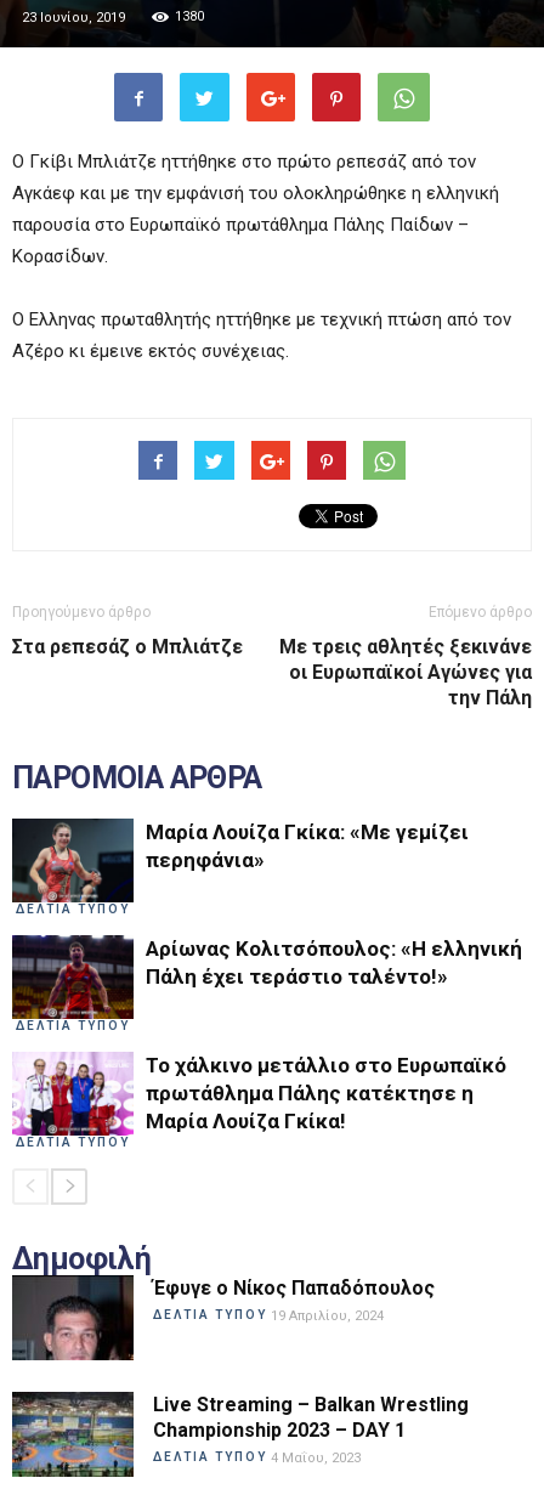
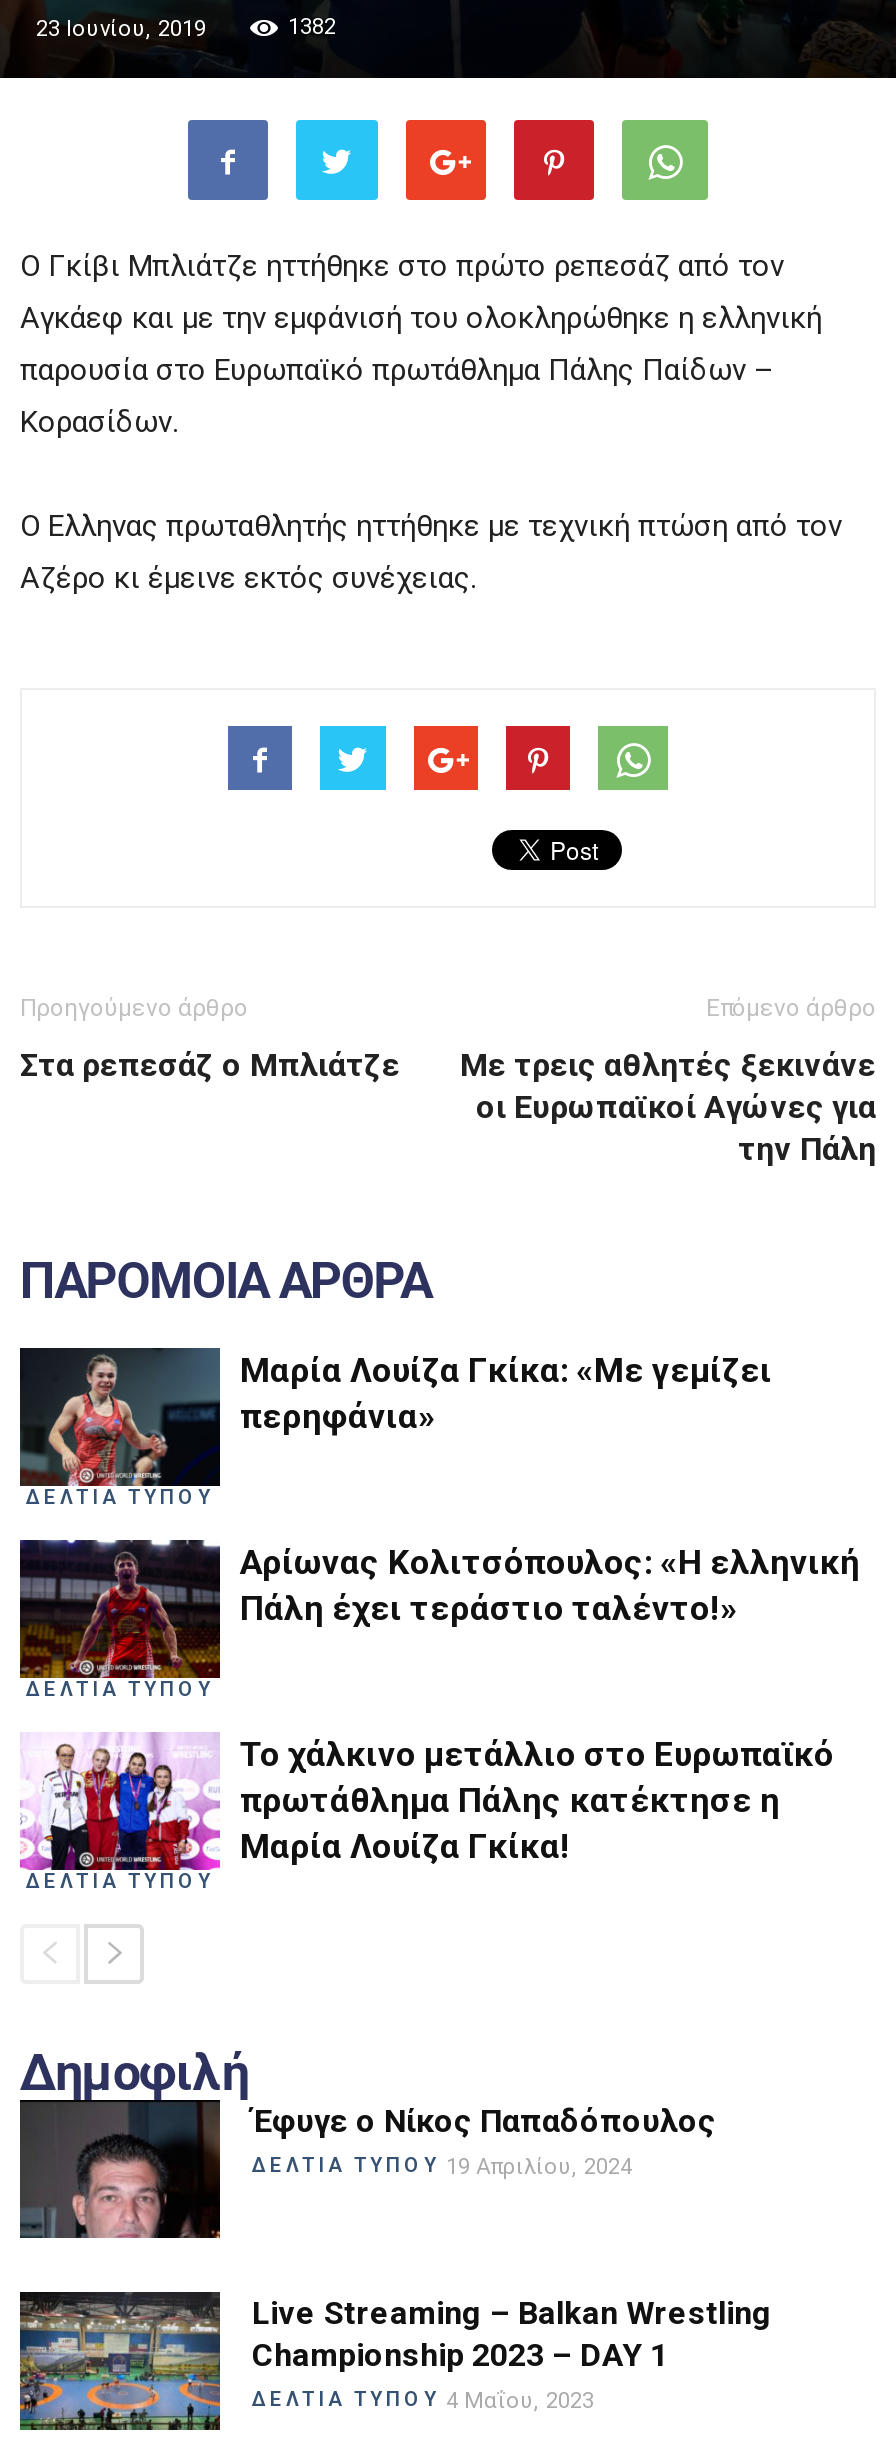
[175,9,204,24] 1380 -> [288,14,336,40] 1382

